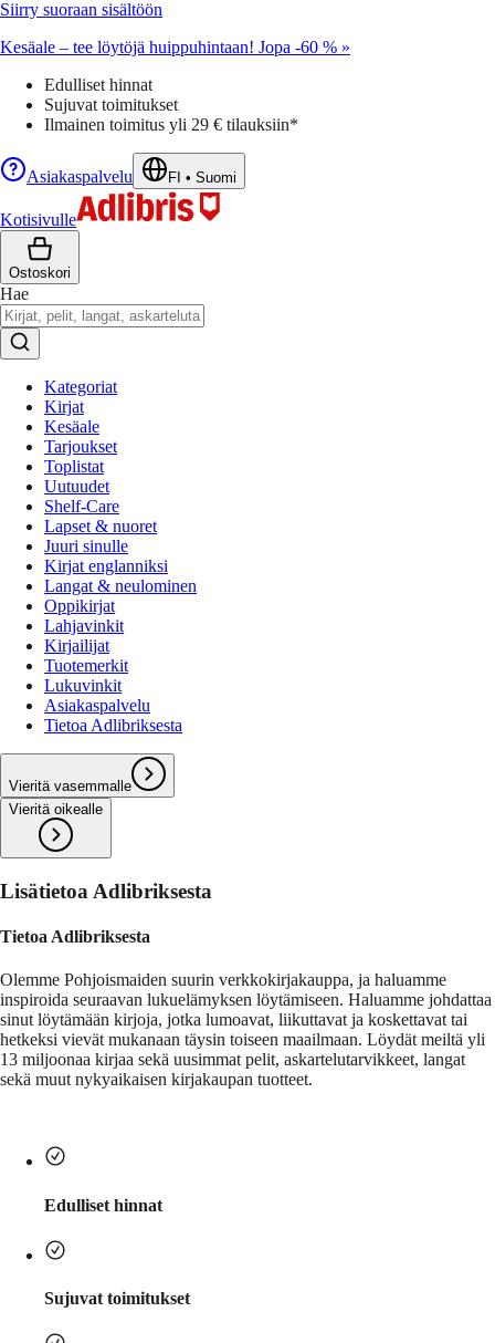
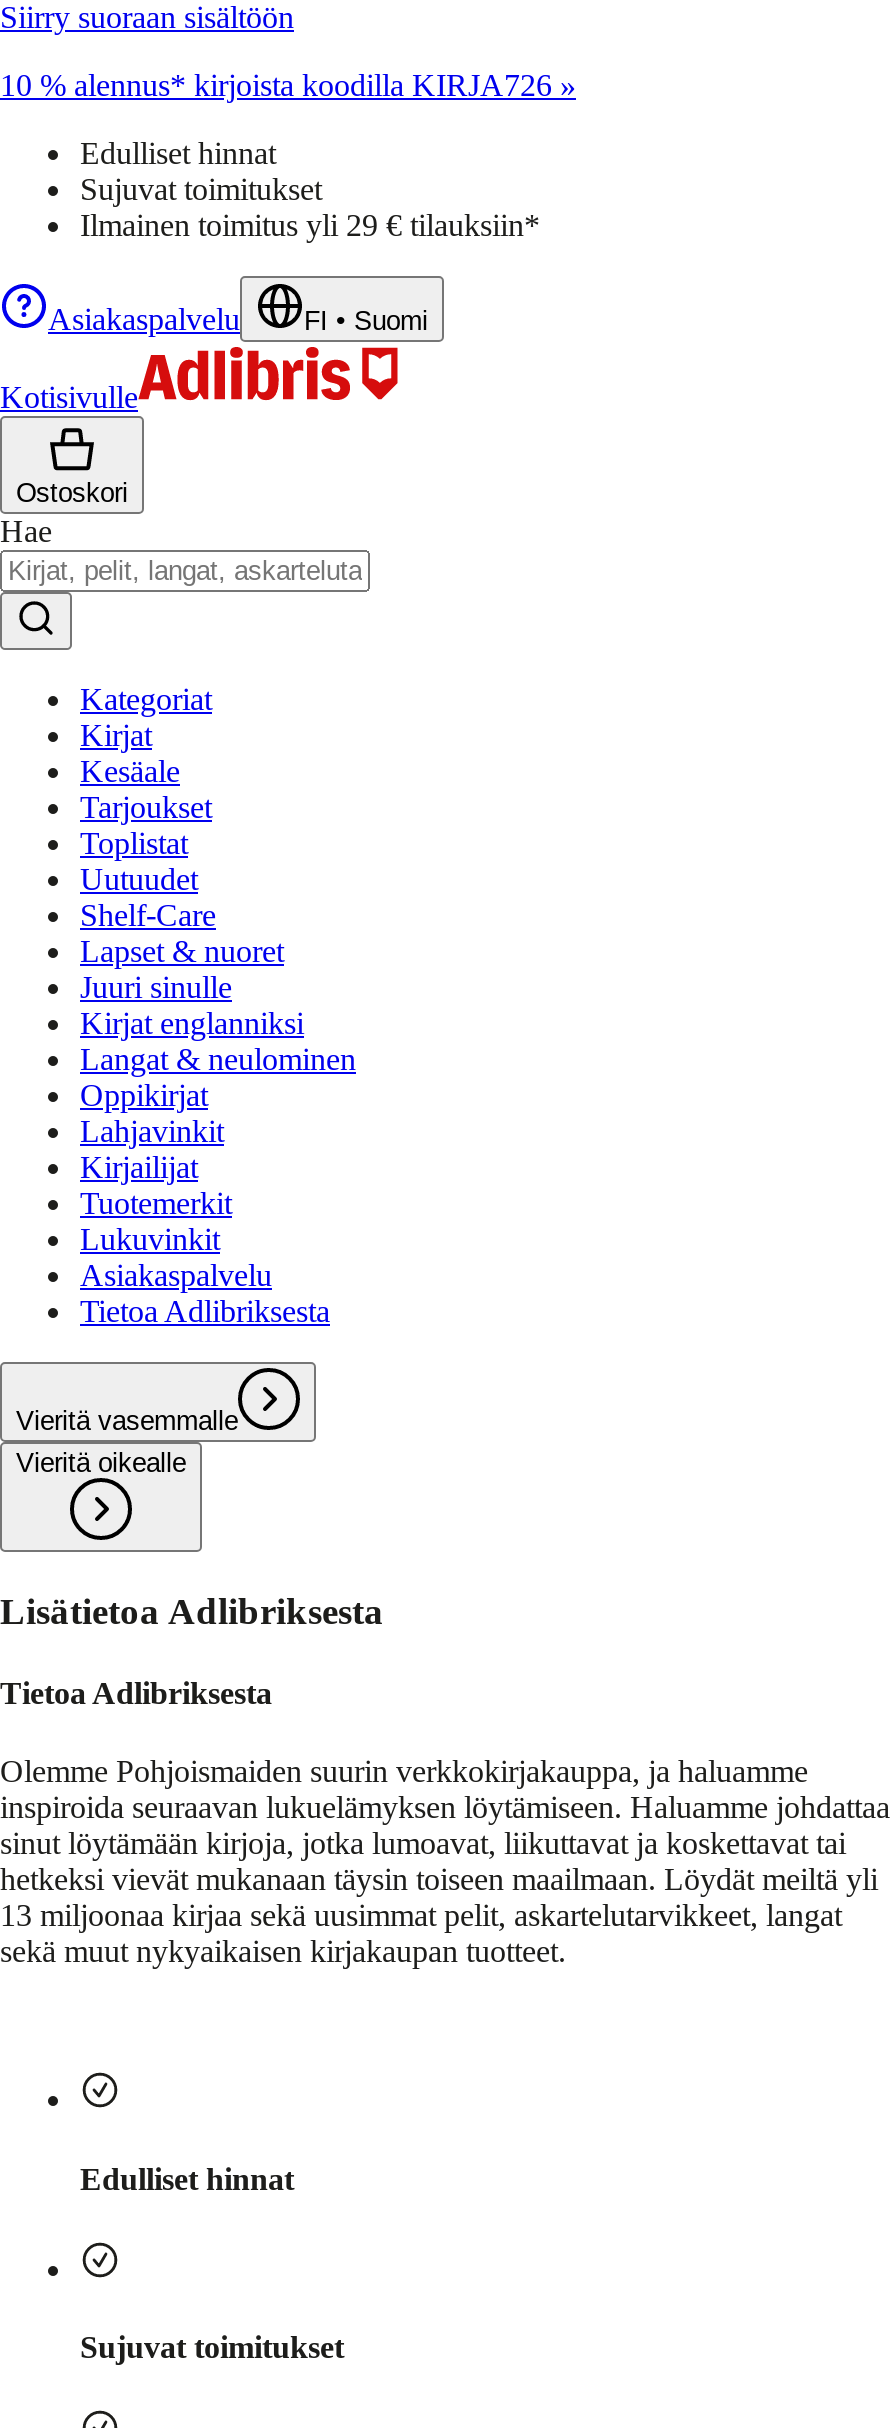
[0,38,350,56] Kesäale – tee löytöjä huippuhintaan! Jopa -60 % » -> [0,68,576,102] 10 % alennus* kirjoista koodilla KIRJA726 »

